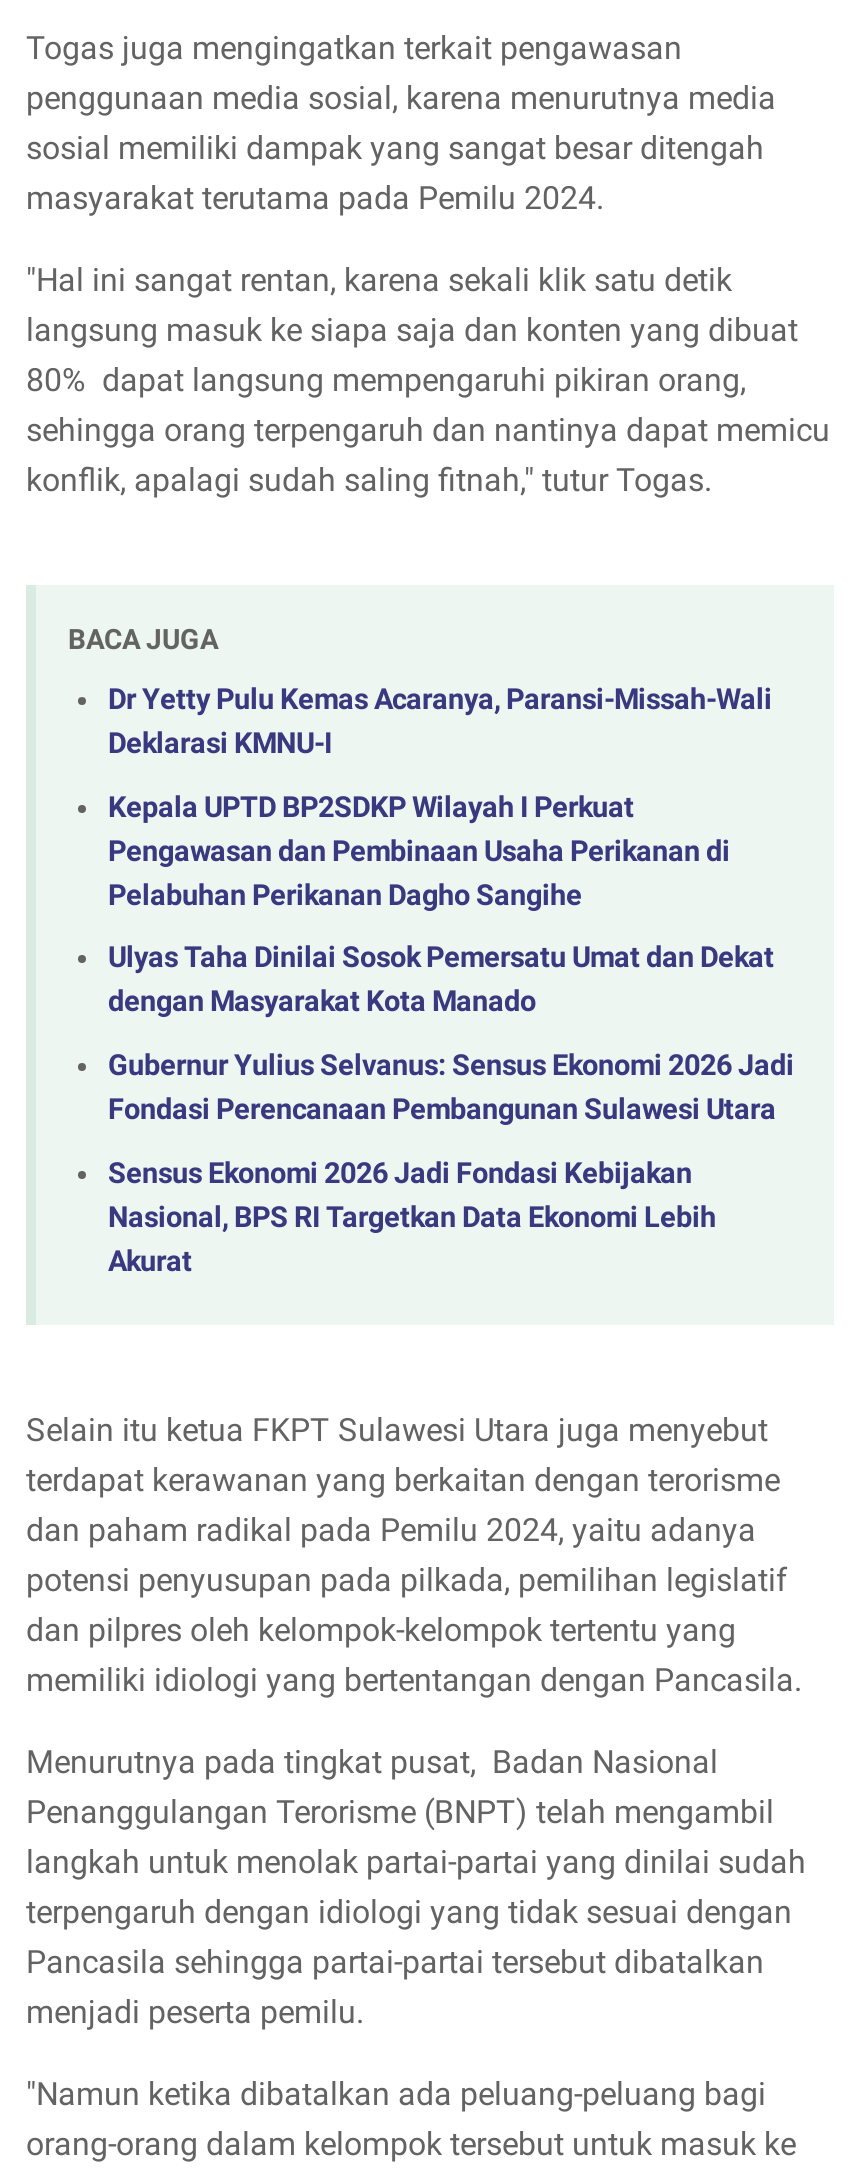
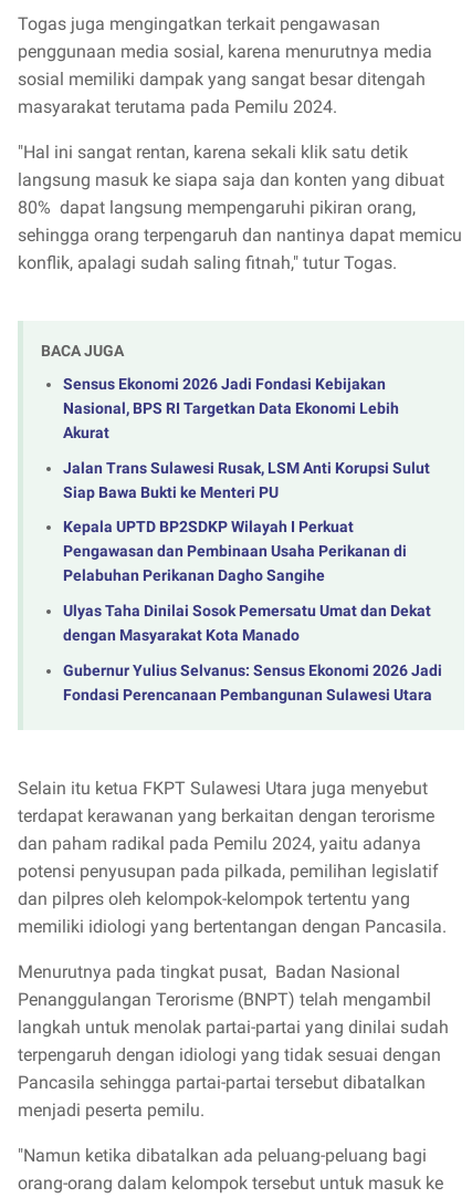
[108,683,772,761] Dr Yetty Pulu Kemas Acaranya, Paransi-Missah-Wali | Deklarasi KMNU-I -> [63,459,430,502] Jalan Trans Sulawesi Rusak, LSM Anti Korupsi Sulut | Siap Bawa Bukti ke Menteri PU
moved [108,790,794,1127] -> [63,518,442,704]: Kepala UPTD BP2SDKP Wilayah I Perkuat | Pengawasan dan Pembinaan Usaha Perikanan di | Pelabuhan Perikanan Dagho Sangihe | Ulyas Taha Dinilai Sosok Pemersatu Umat dan Dekat | dengan Masyarakat Kota Manado | Gubernur Yulius Selvanus: Sensus Ekonomi 2026 Jadi | Fondasi Perencanaan Pembangunan Sulawesi Utara
moved [108,1156,716,1278] -> [63,375,399,443]: Sensus Ekonomi 2026 Jadi Fondasi Kebijakan | Nasional, BPS RI Targetkan Data Ekonomi Lebih | Akurat

